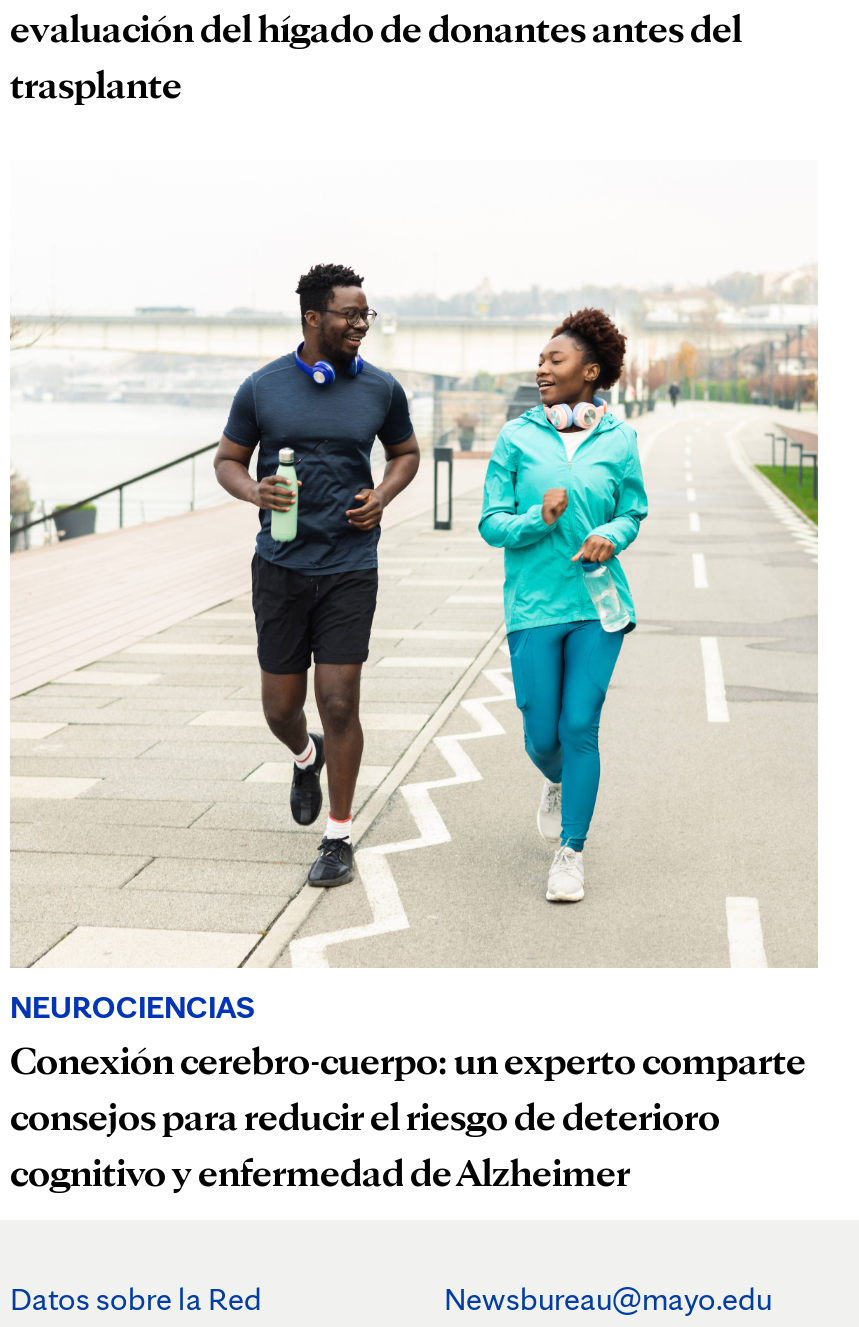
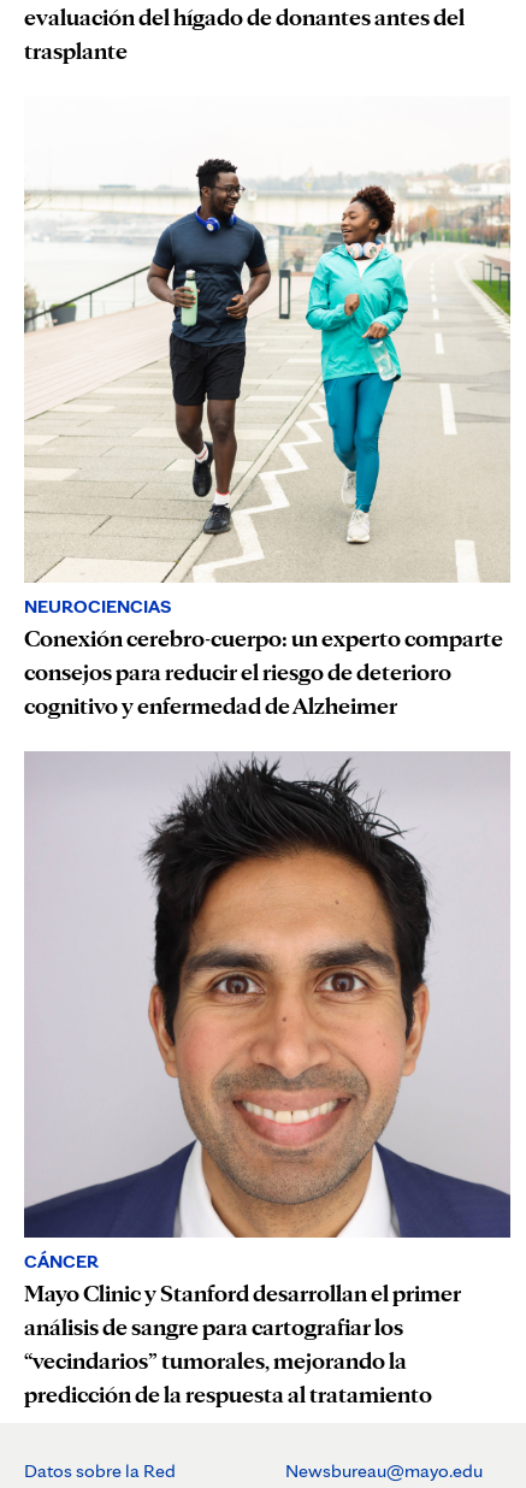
none -> [23,751,512,1409] [image] | CÁNCER | Mayo Clinic y Stanford desarrollan el primer | análisis de sangre para cartografiar los | “vecindarios” tumorales, mejorando la | predicción de la respuesta al tratamiento

